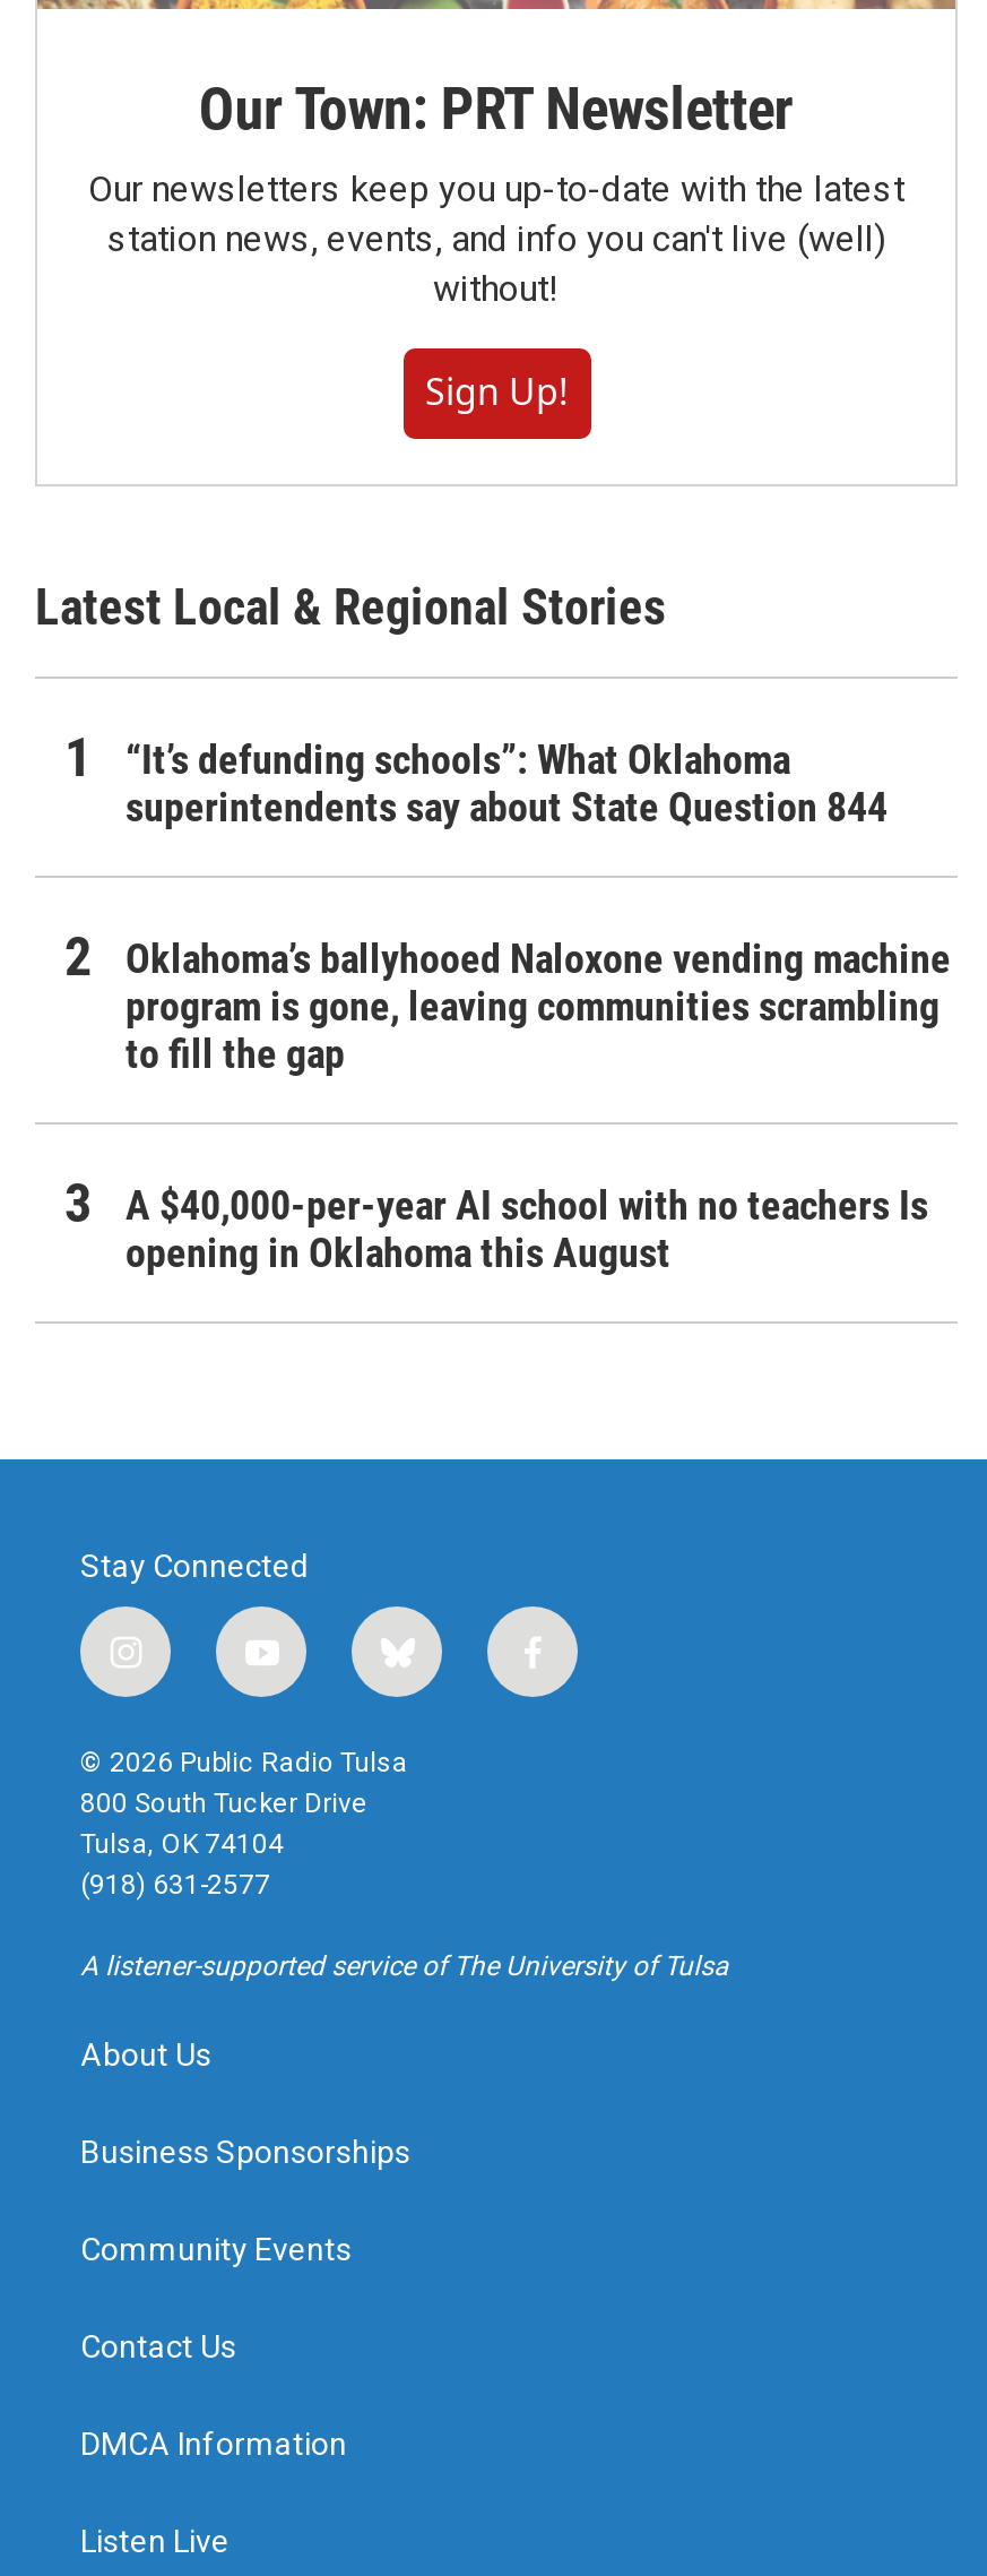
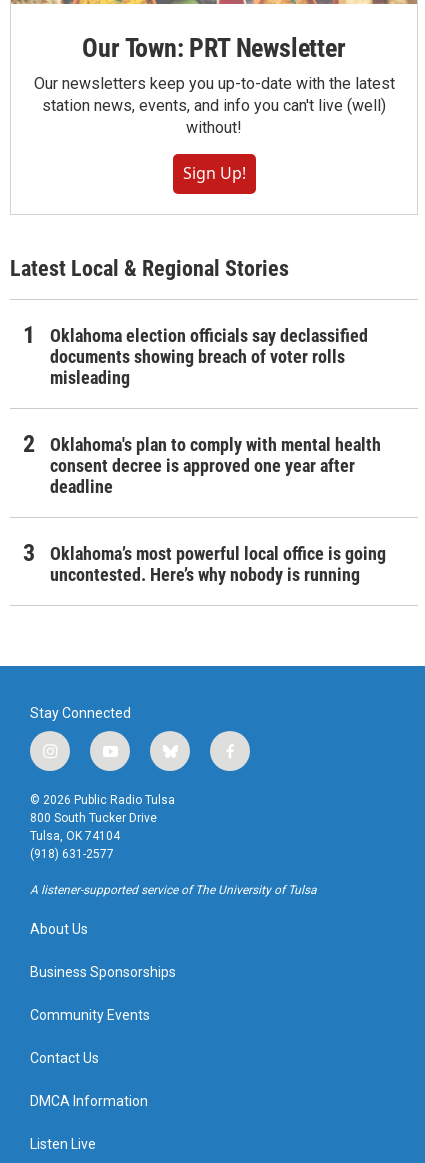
[125,736,888,831] “It’s defunding schools”: What Oklahoma | superintendents say about State Question 844 -> [50,325,368,388] Oklahoma election officials say declassified | documents showing breach of voter rolls | misleading
[125,935,951,1077] Oklahoma’s ballyhooed Naloxone vending machine | program is gone, leaving communities scrambling | to fill the gap -> [50,434,381,497] Oklahoma's plan to comply with mental health | consent decree is approved one year after | deadline
[125,1181,928,1276] A $40,000-per-year AI school with no teachers Is | opening in Oklahoma this August -> [50,543,386,585] Oklahoma’s most powerful local office is going | uncontested. Here’s why nobody is running

